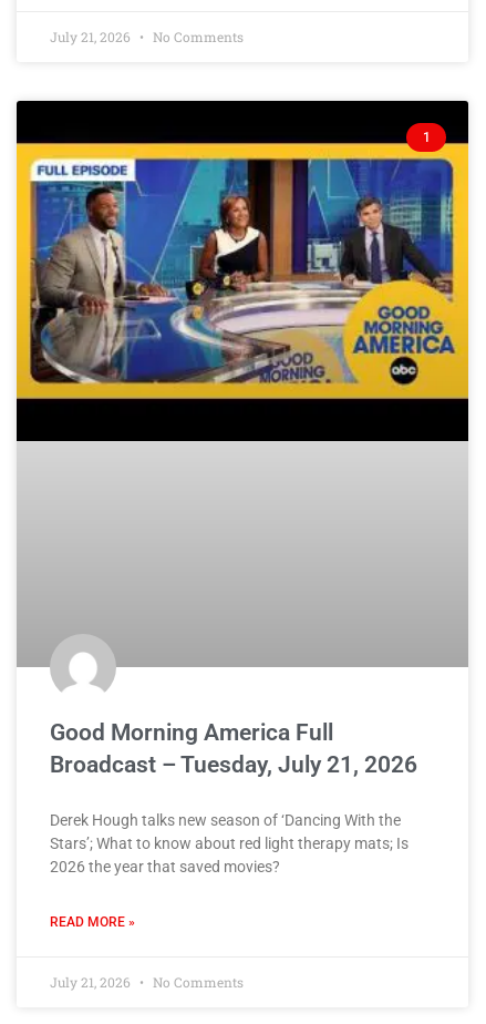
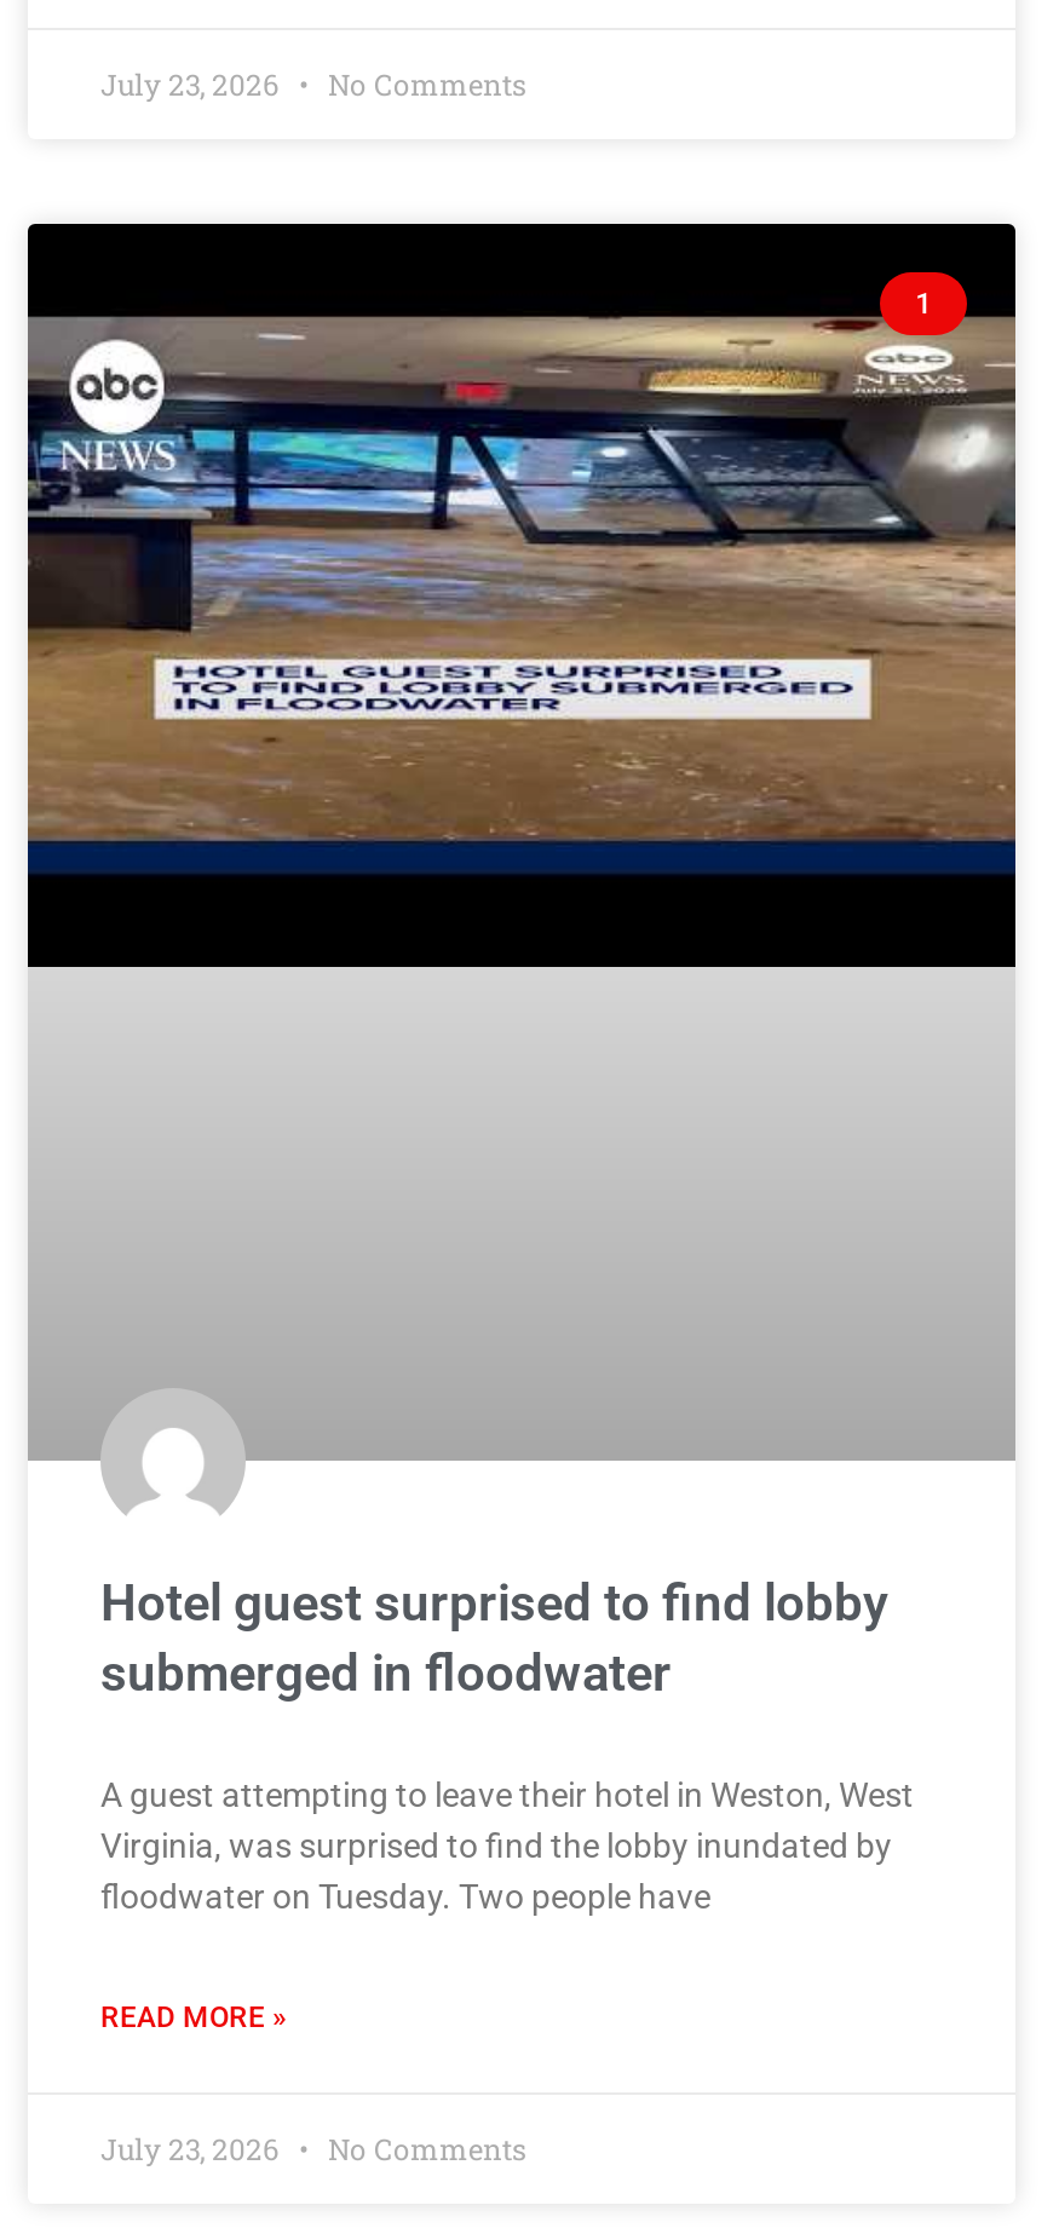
[50,28,244,45] July 21, 2026 No Comments -> [100,64,526,103] July 23, 2026 No Comments
[15,142,469,400] [image] -> [25,316,1018,875] [image]
[50,719,417,778] Good Morning America Full | Broadcast – Tuesday, July 21, 2026 -> [100,1574,887,1702] Hotel guest surprised to find lobby | submerged in floodwater
[50,811,409,875] Derek Hough talks new season of ‘Dancing With the | Stars’; What to know about red light therapy mats; Is | 2026 the year that saved movies? -> [100,1775,914,1915] A guest attempting to leave their hotel in Weston, West | Virginia, was surprised to find the lobby inundated by | floodwater on Tuesday. Two people have
[50,973,244,991] July 21, 2026 No Comments -> [100,2128,526,2167] July 23, 2026 No Comments

